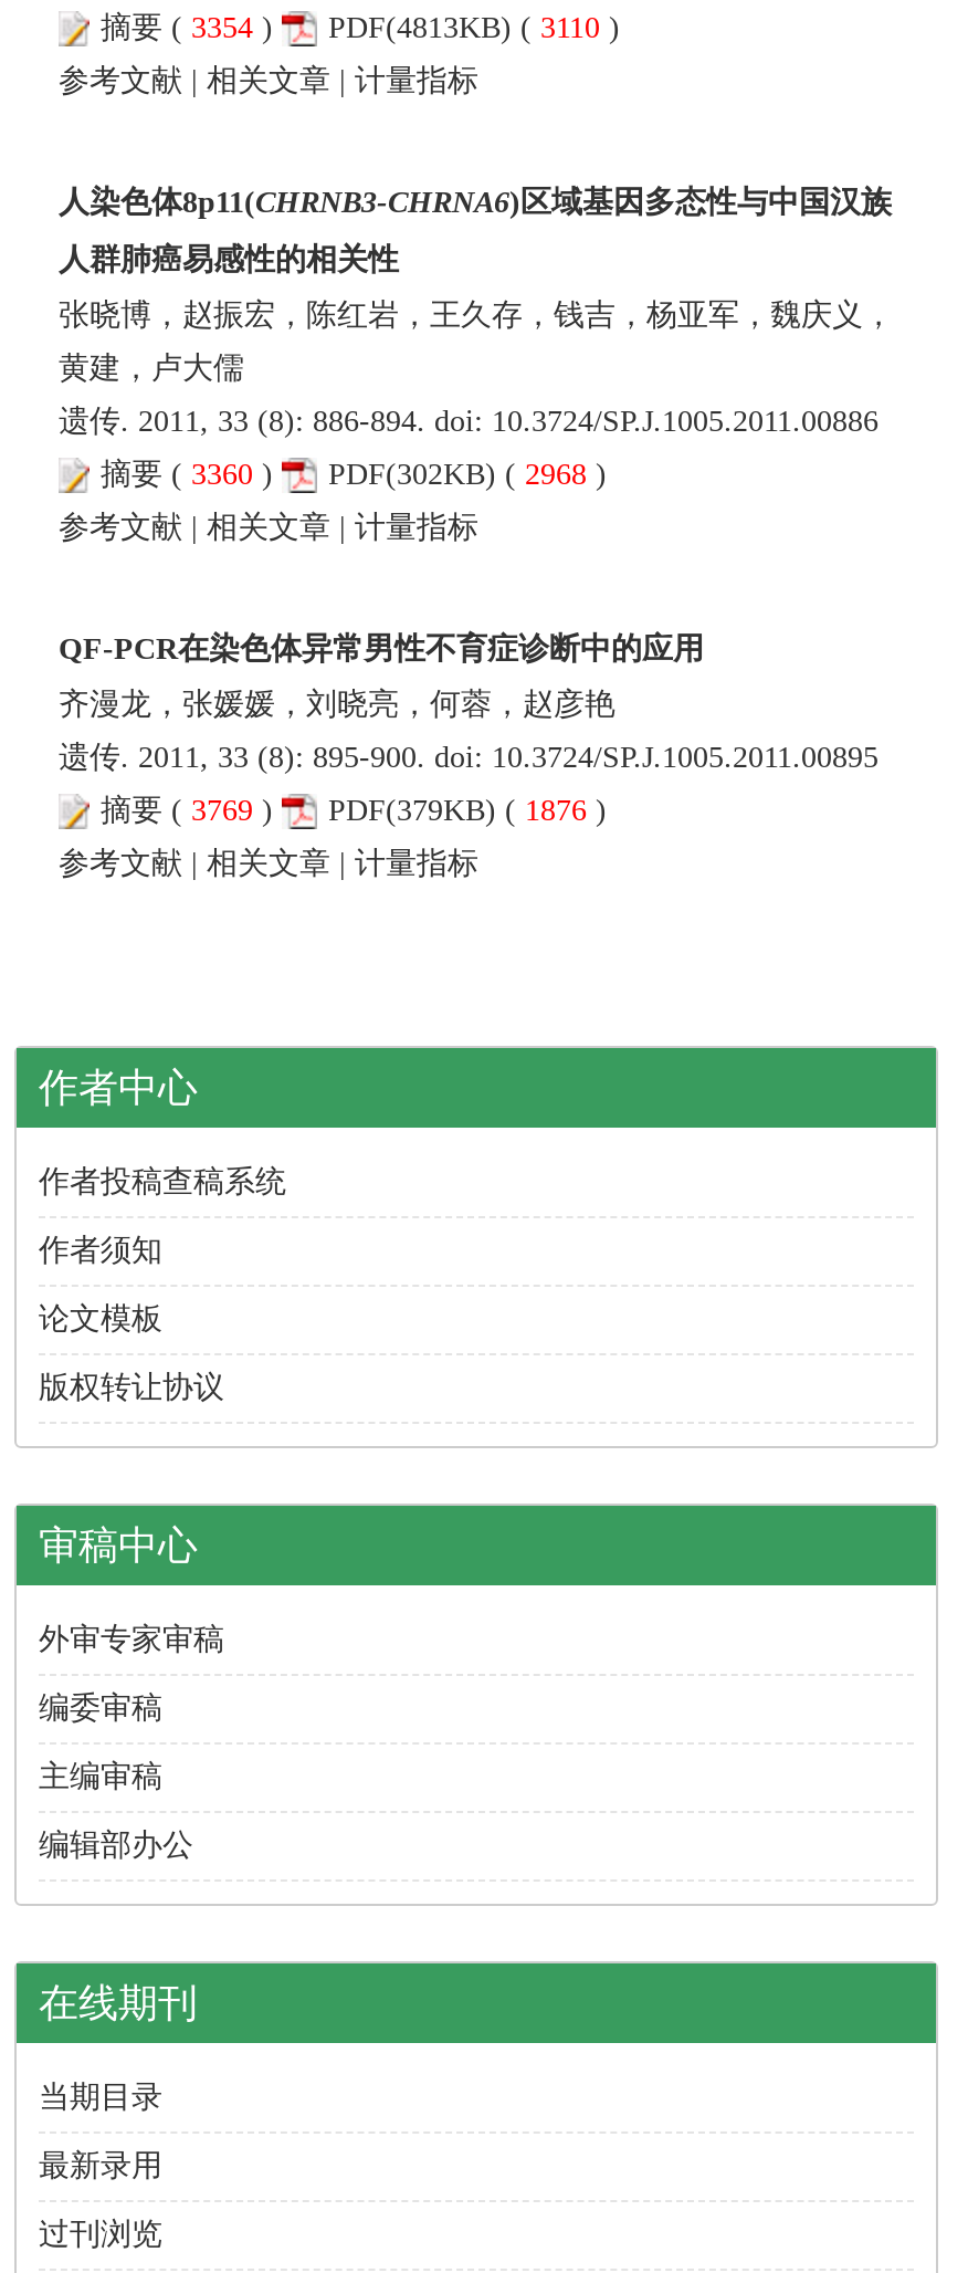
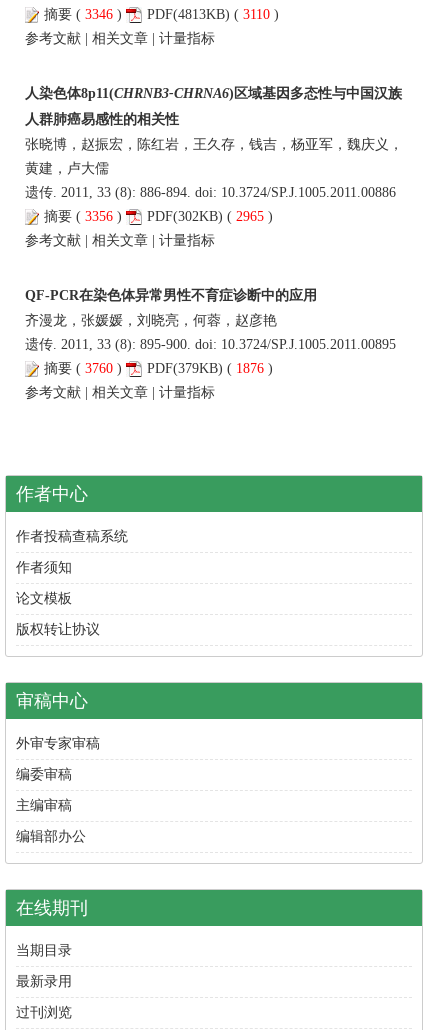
[101,10,620,44] 摘要(3354) PDF(4813KB) (3110) -> [44,7,279,22] 摘要(3346) PDF(4813KB) (3110)
[101,457,282,490] 摘要(3360) -> [44,209,126,224] 摘要(3356)
[328,457,607,490] PDF(302KB) (2968) -> [147,209,273,224] PDF(302KB) (2965)
[101,793,607,826] 摘要(3769) PDF(379KB) (1876) -> [44,361,273,376] 摘要(3760) PDF(379KB) (1876)

